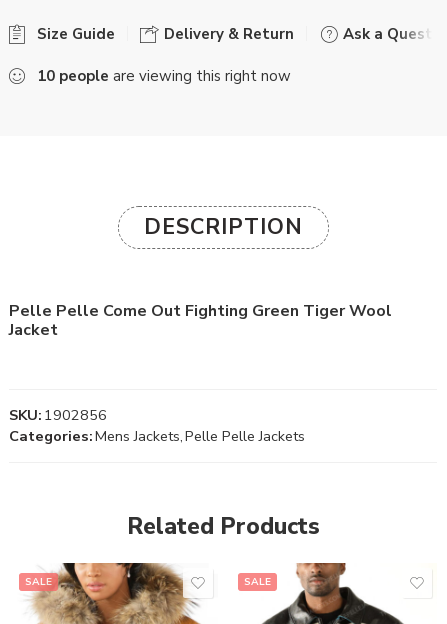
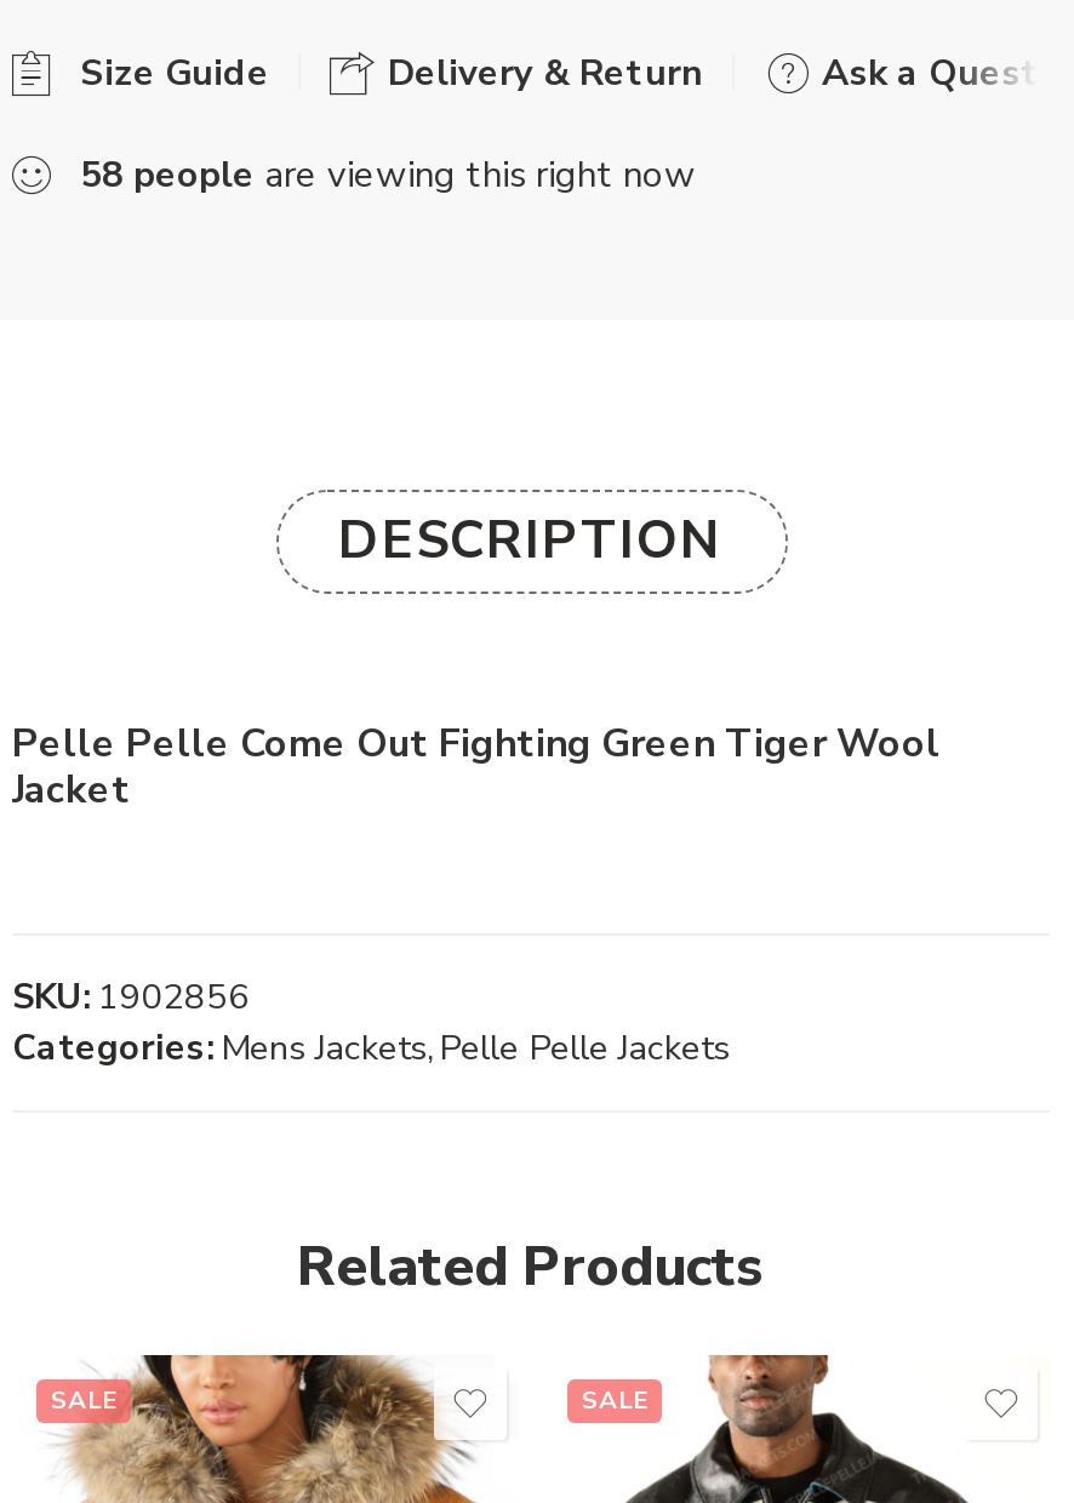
[37,66,291,86] 10 people are viewing this right now -> [80,149,696,198] 58 people are viewing this right now

